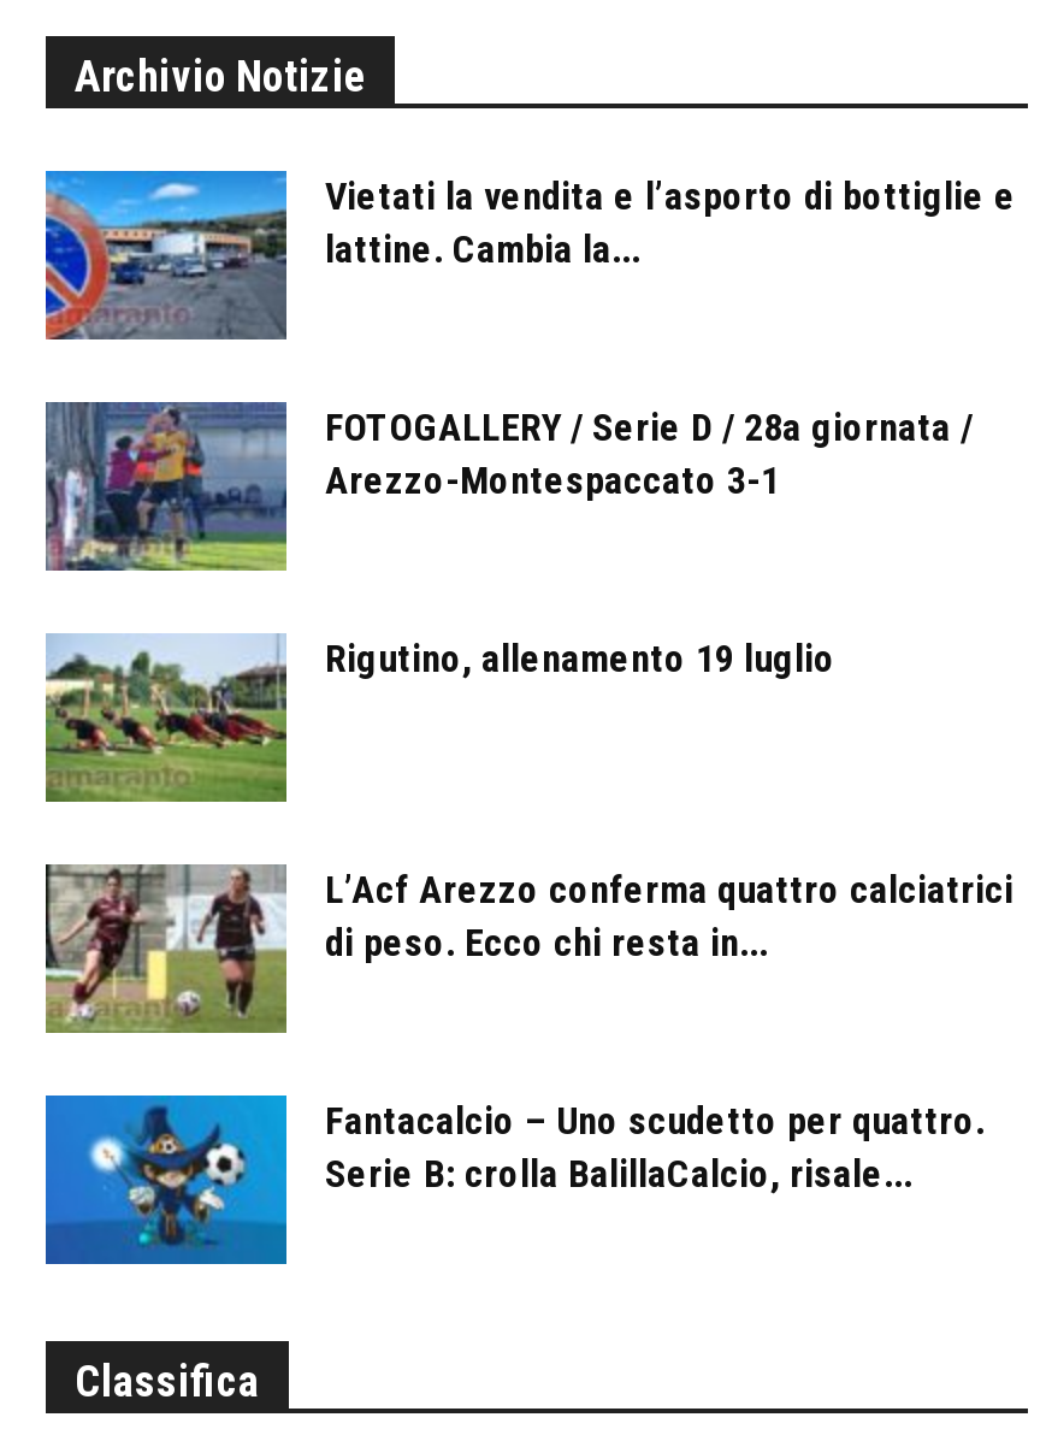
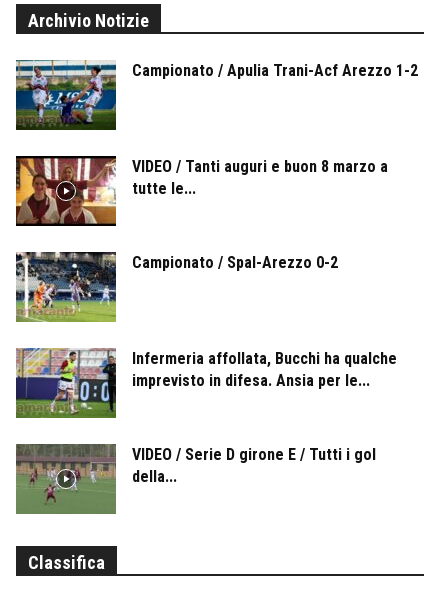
[43,169,1016,342] [image] | Vietati la vendita e l’asporto di bottiglie e | lattine. Cambia la... -> [15,59,418,131] [image] | Campionato / Apulia Trani-Acf Arezzo 1-2
[43,400,973,573] [image] | FOTOGALLERY / Serie D / 28a giornata / | Arezzo-Montespaccato 3-1 -> [15,155,388,227] [image] | VIDEO / Tanti auguri e buon 8 marzo a | tutte le...
[43,633,835,802] [image] | Rigutino, allenamento 19 luglio -> [15,251,338,322] [image] | Campionato / Spal-Arezzo 0-2
[43,864,1014,1033] [image] | L’Acf Arezzo conferma quattro calciatrici | di peso. Ecco chi resta in... -> [15,347,397,417] [image] | Infermeria affollata, Bucchi ha qualche | imprevisto in difesa. Ansia per le...
[43,1093,985,1266] [image] | Fantacalcio – Uno scudetto per quattro. | Serie B: crolla BalillaCalcio, risale... -> [15,443,376,515] [image] | VIDEO / Serie D girone E / Tutti i gol | della...

